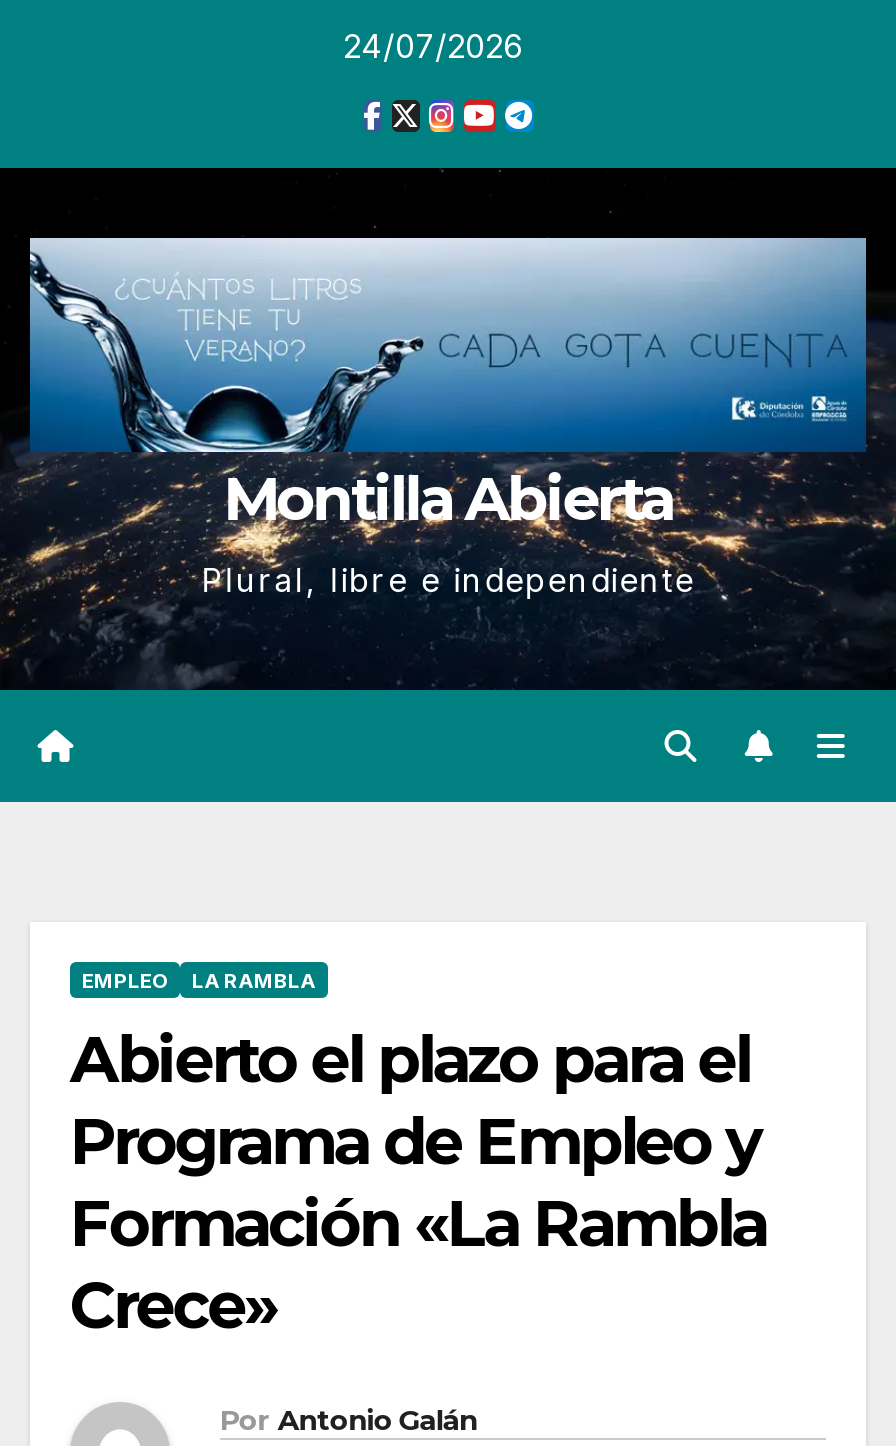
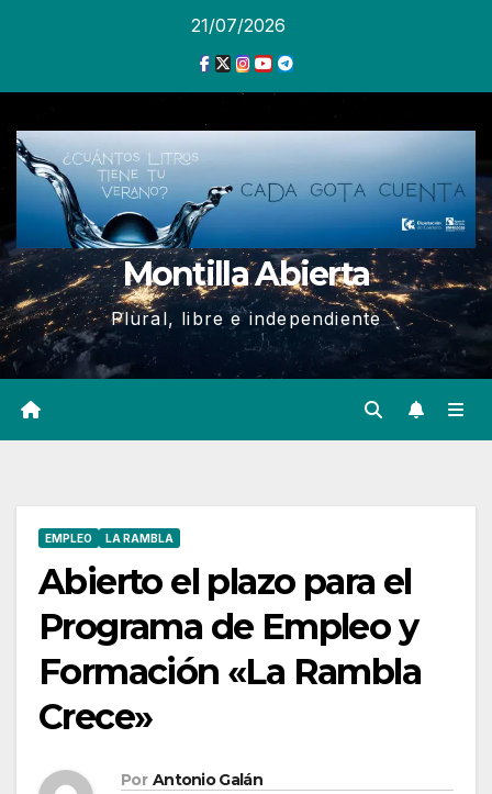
[343,26,523,66] 24/07/2026 -> [191,14,285,36] 21/07/2026

